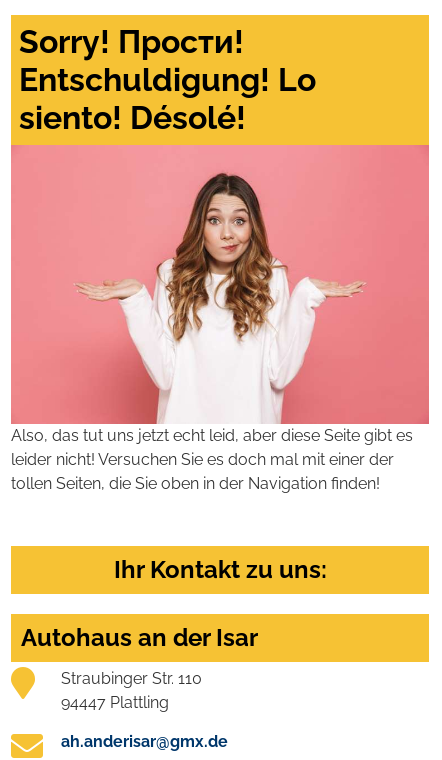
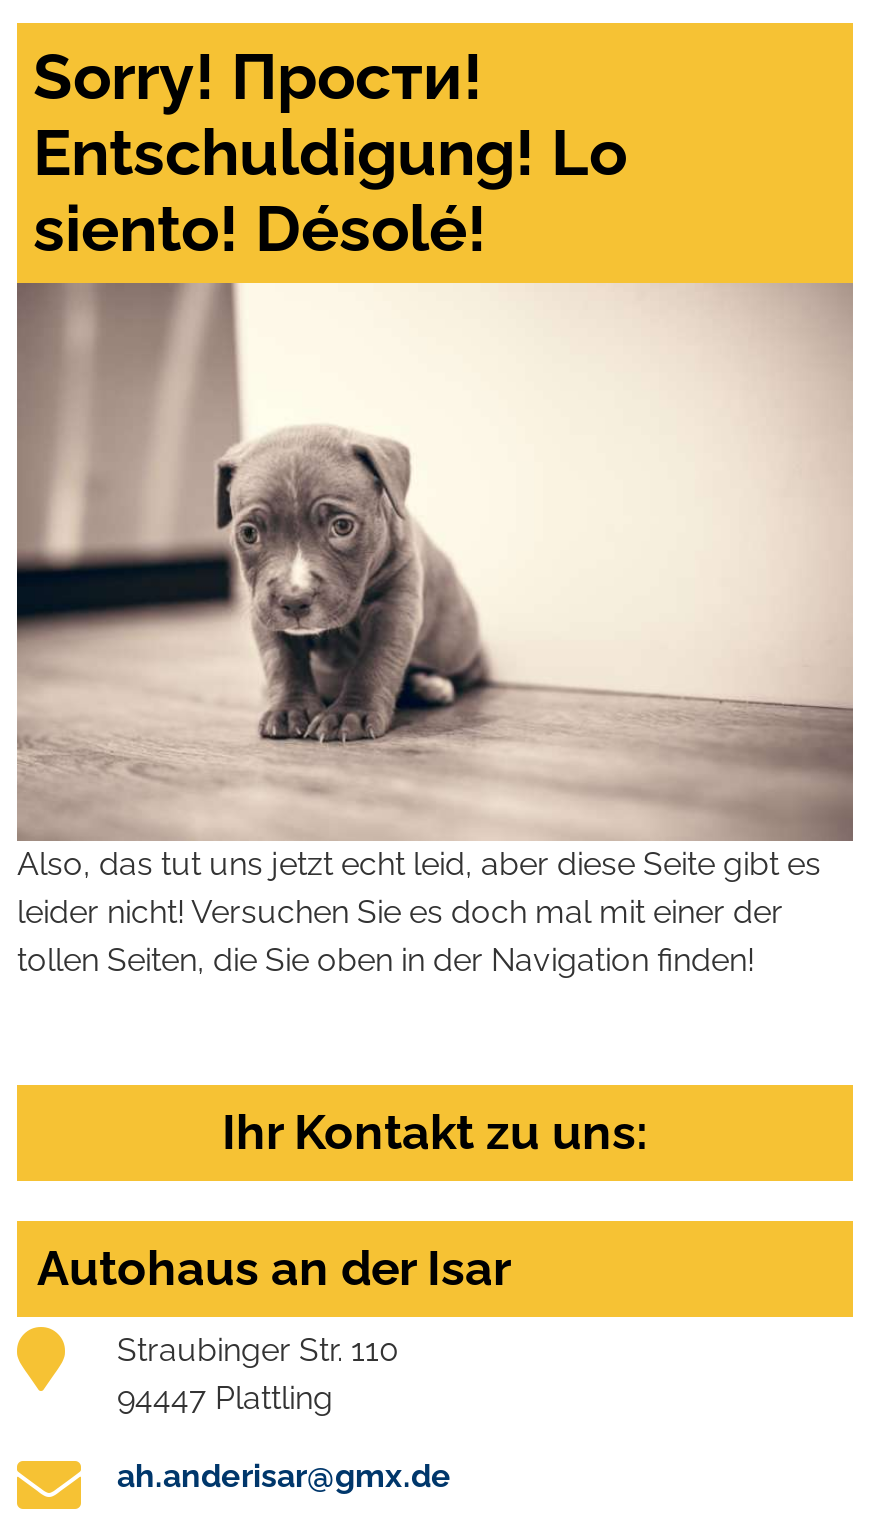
[11,145,430,424] [image] -> [15,281,855,841] [image]

